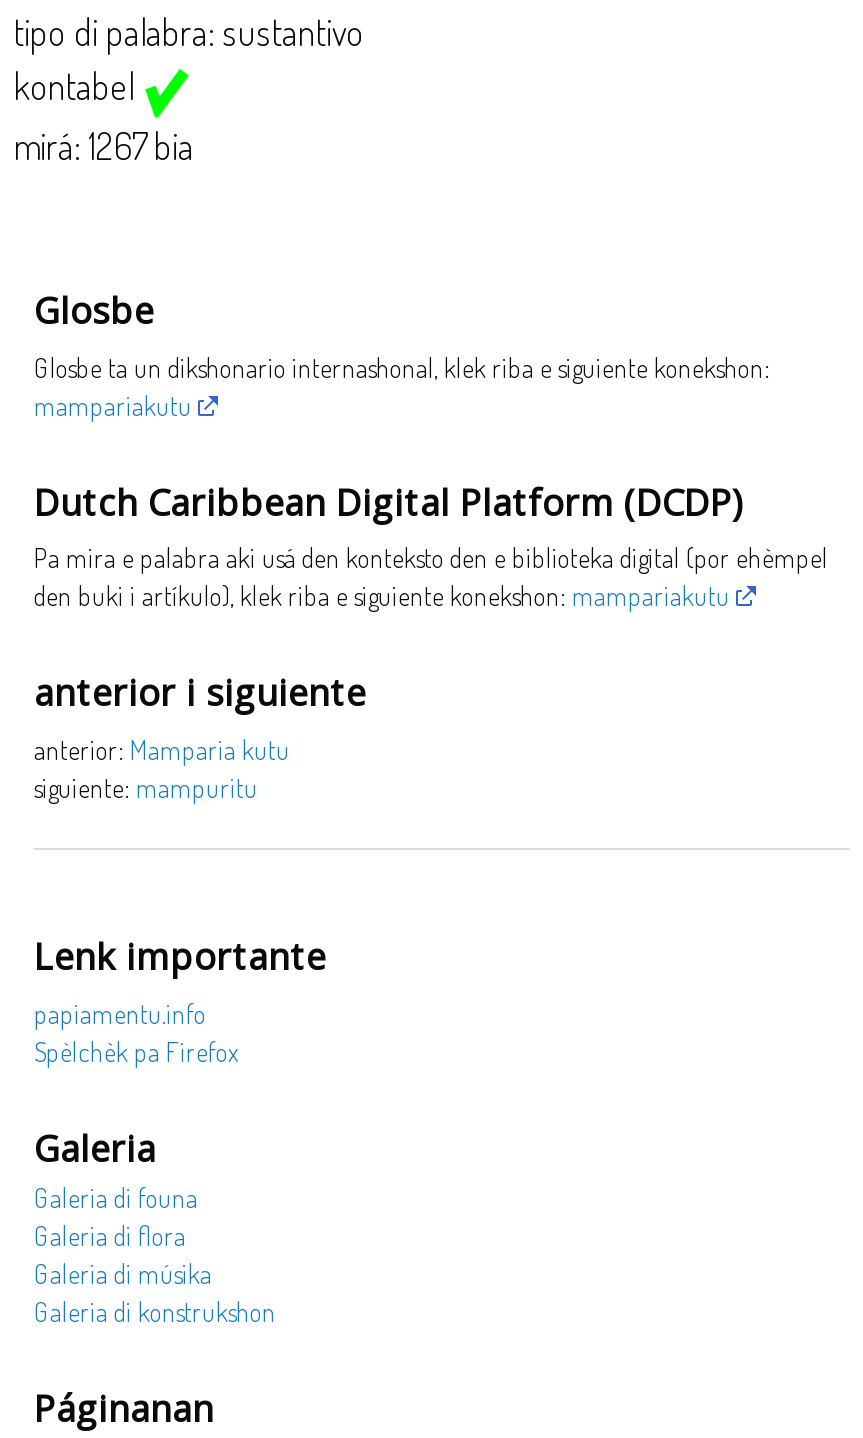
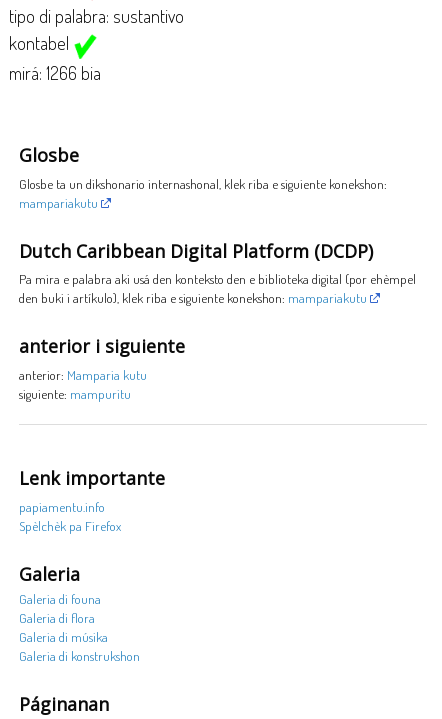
[14,121,194,167] mirá: 1267 bia -> [9,61,101,84] mirá: 1266 bia

